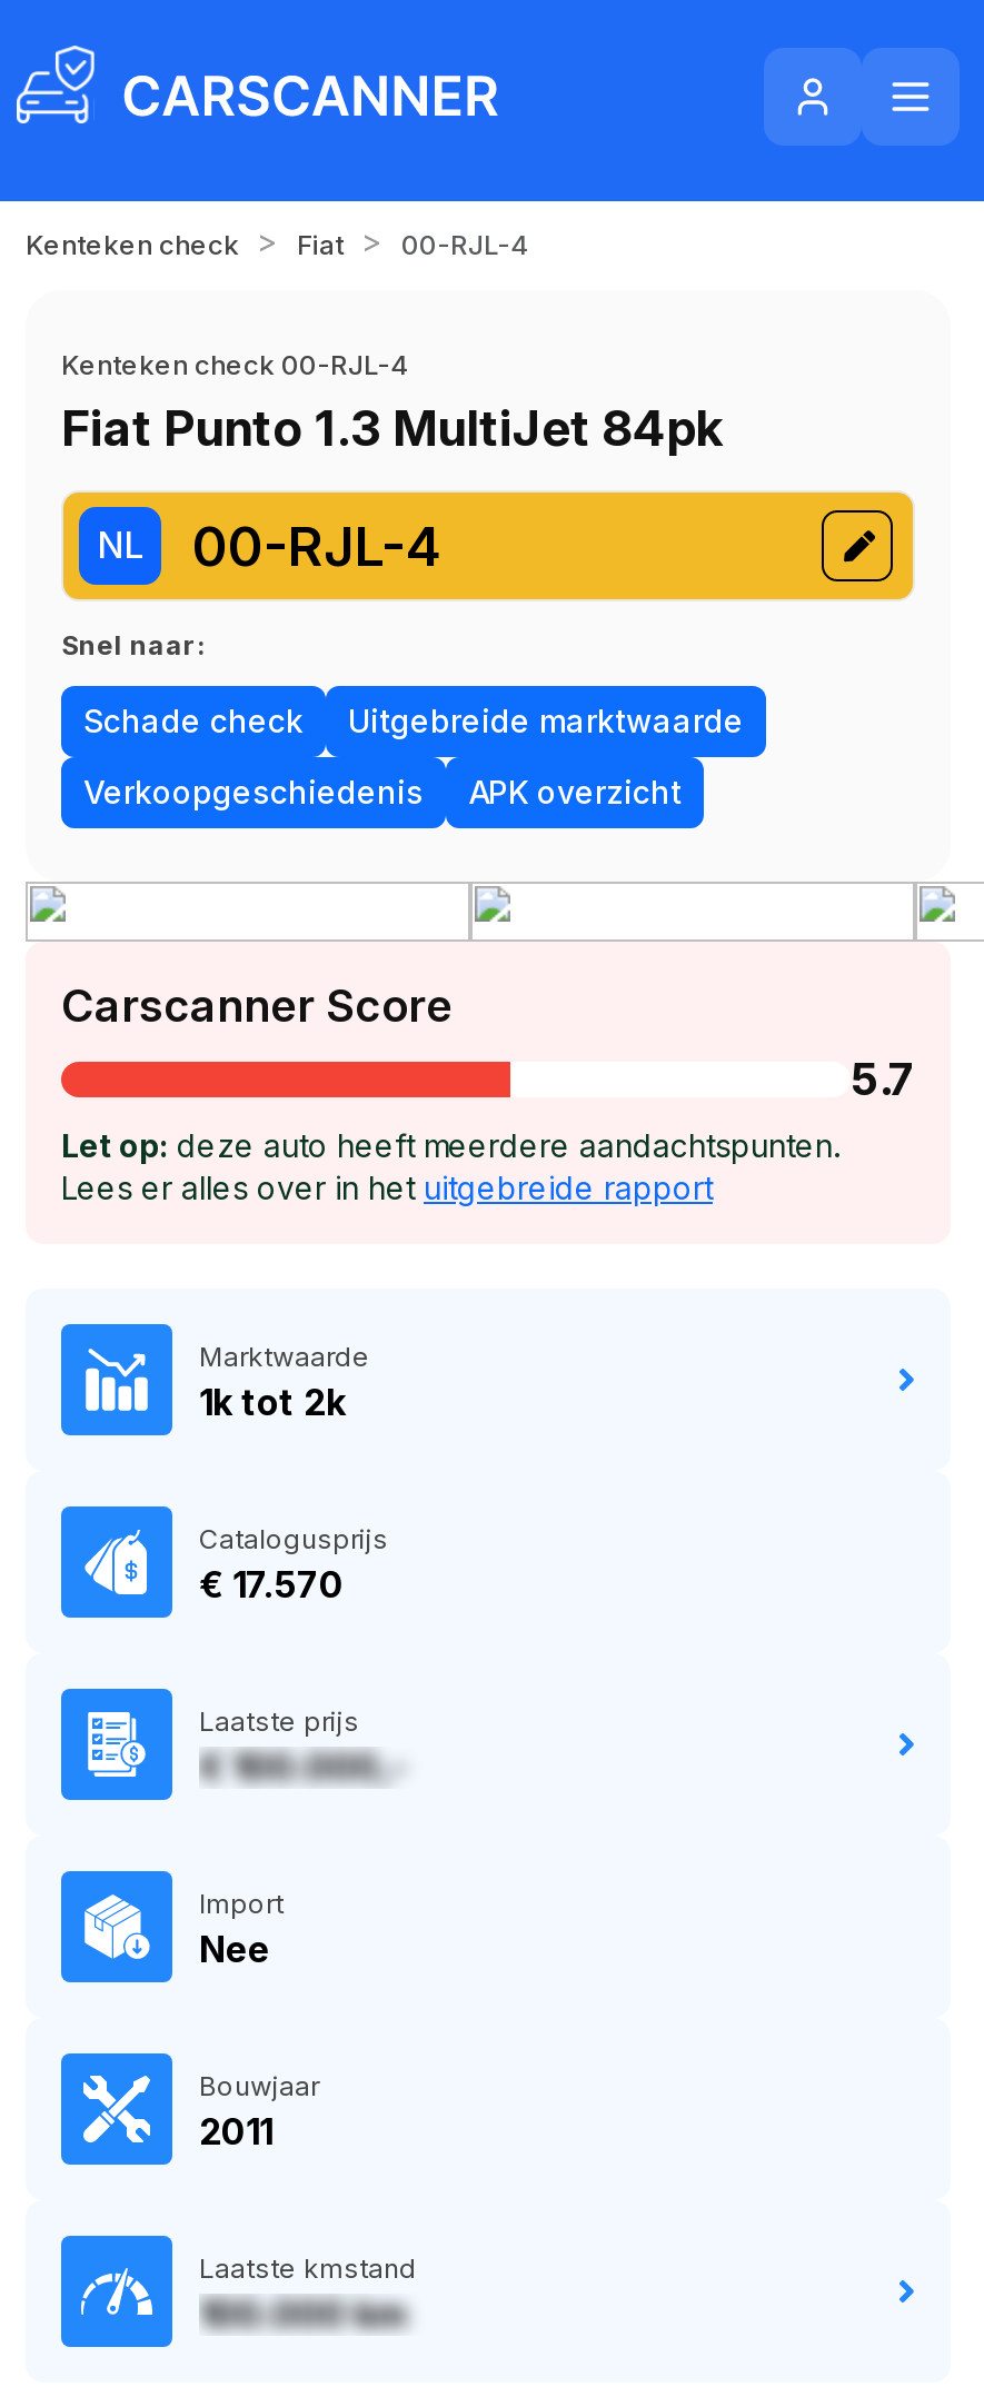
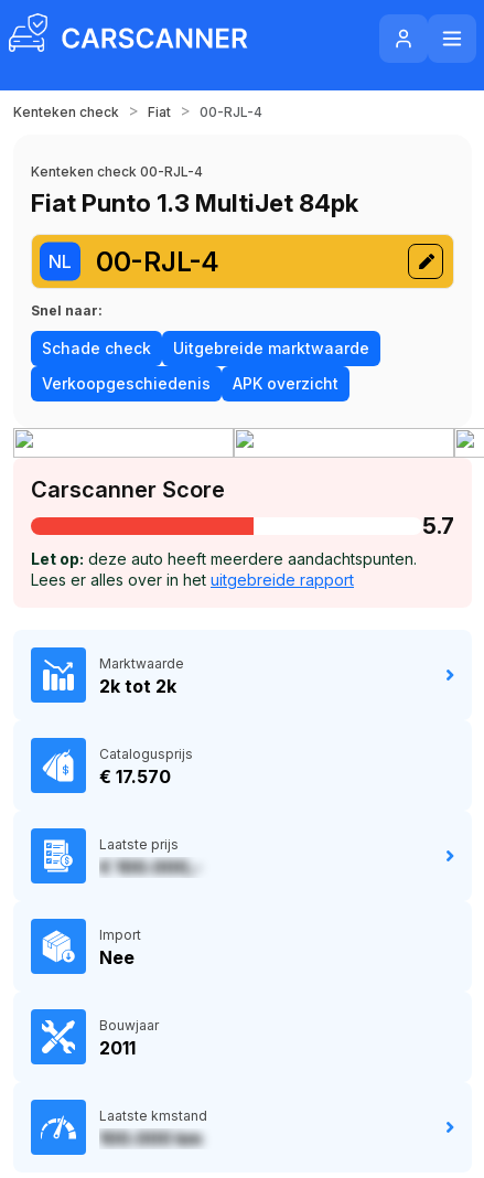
[199,1379,346,1424] 1k tot 2k -> [99,675,176,697] 2k tot 2k

